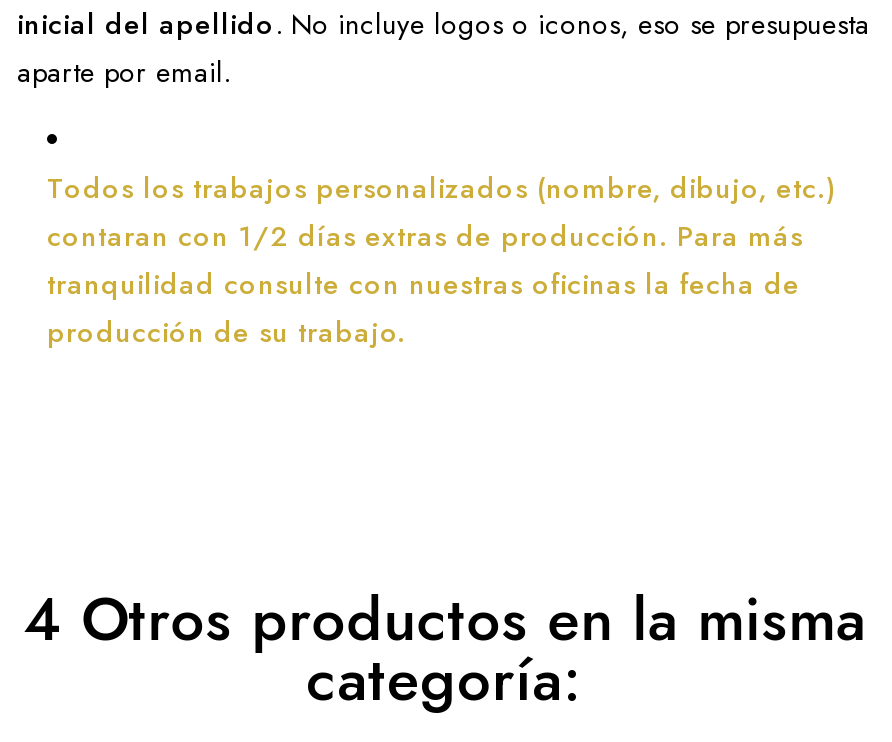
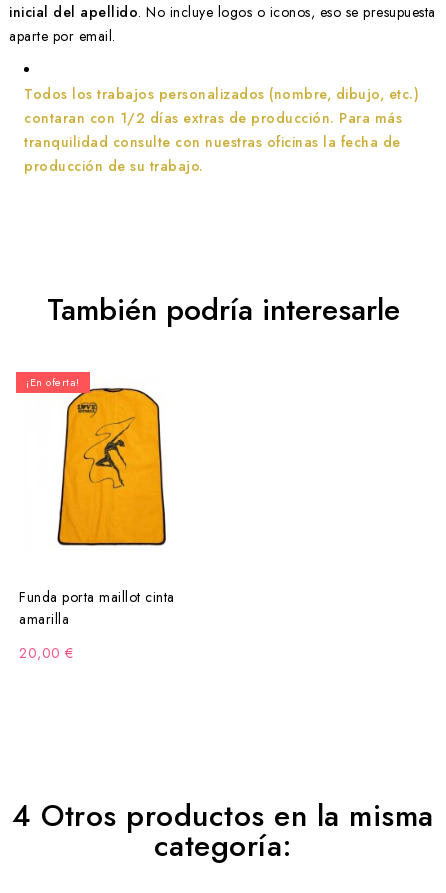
none -> [19,587,174,663] Funda porta maillot cinta | amarilla | 20,00 €
none -> [26,288,399,547] [image] | También podría interesarle | ¡En oferta!

